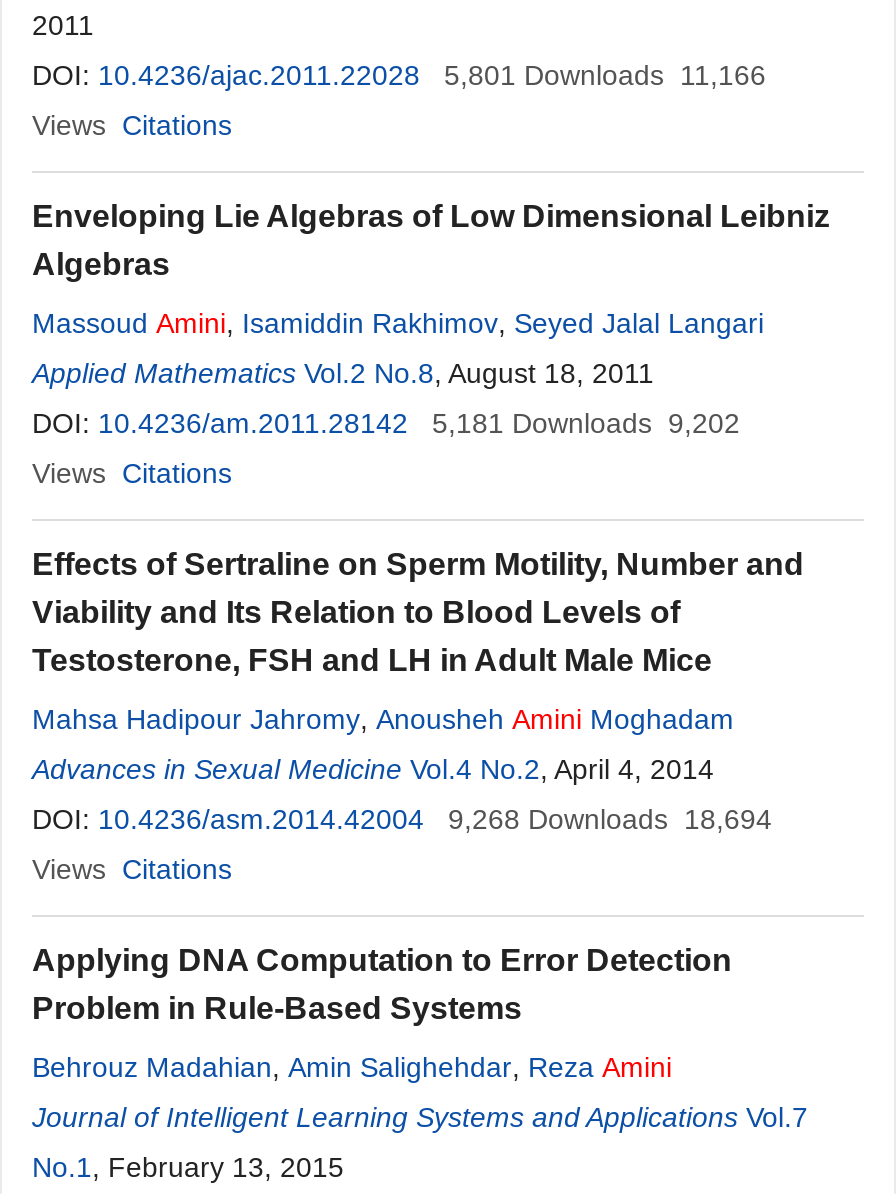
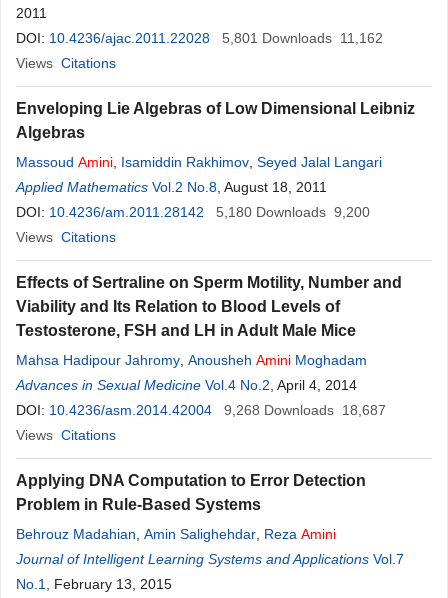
[32,59,766,91] DOI: 10.4236/ajac.2011.22028 5,801 Downloads 11,166 -> [16,30,383,46] DOI: 10.4236/ajac.2011.22028 5,801 Downloads 11,162
[32,407,740,439] DOI: 10.4236/am.2011.28142 5,181 Downloads 9,202 -> [16,204,370,220] DOI: 10.4236/am.2011.28142 5,180 Downloads 9,200
[32,803,772,835] DOI: 10.4236/asm.2014.42004 9,268 Downloads 18,694 -> [16,402,386,418] DOI: 10.4236/asm.2014.42004 9,268 Downloads 18,687

